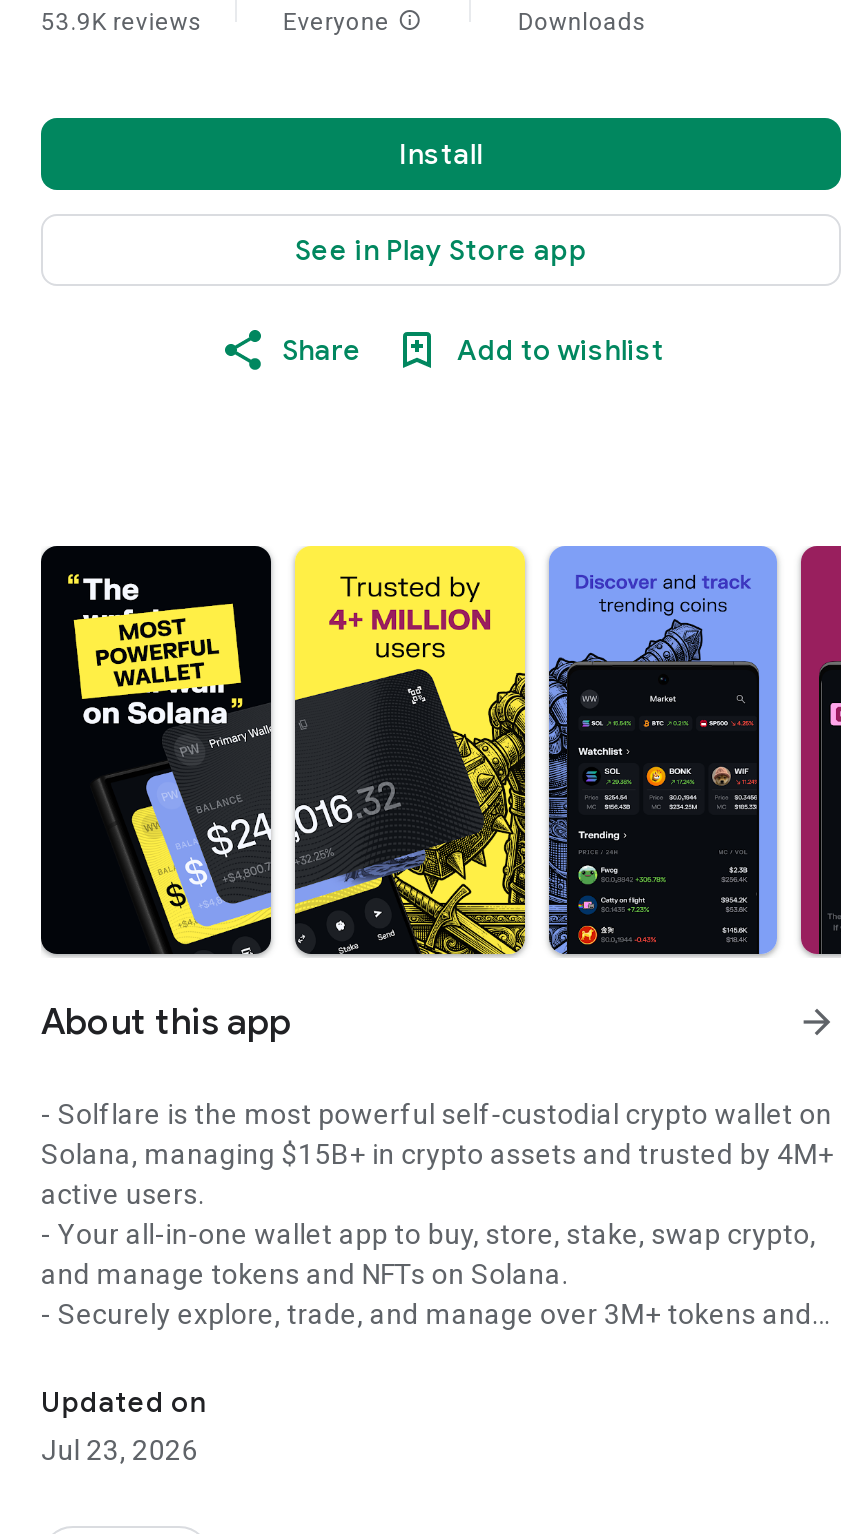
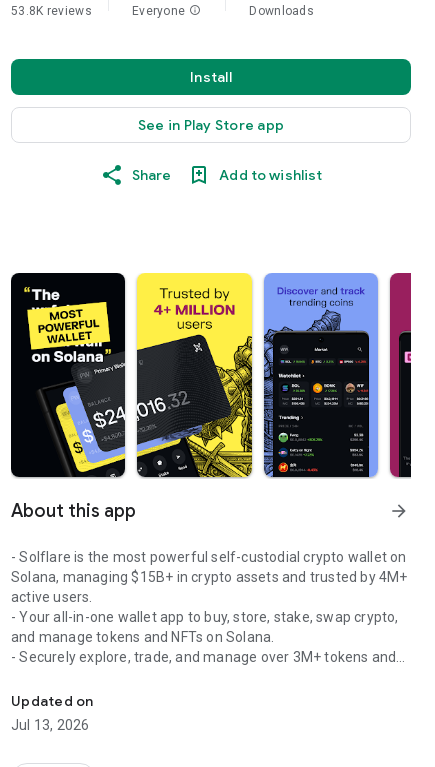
[41,8,203,36] 53.9K reviews -> [11,4,92,18] 53.8K reviews
[41,1434,198,1466] Jul 23, 2026 -> [11,717,89,733] Jul 13, 2026

